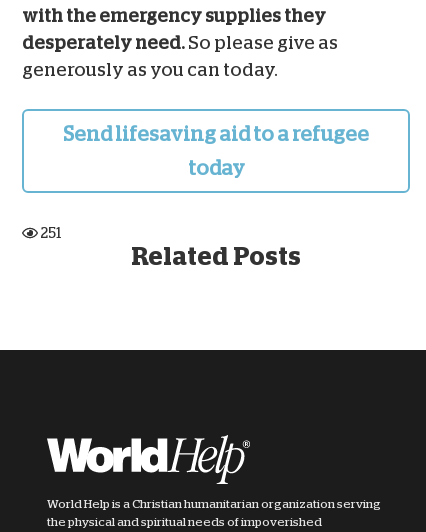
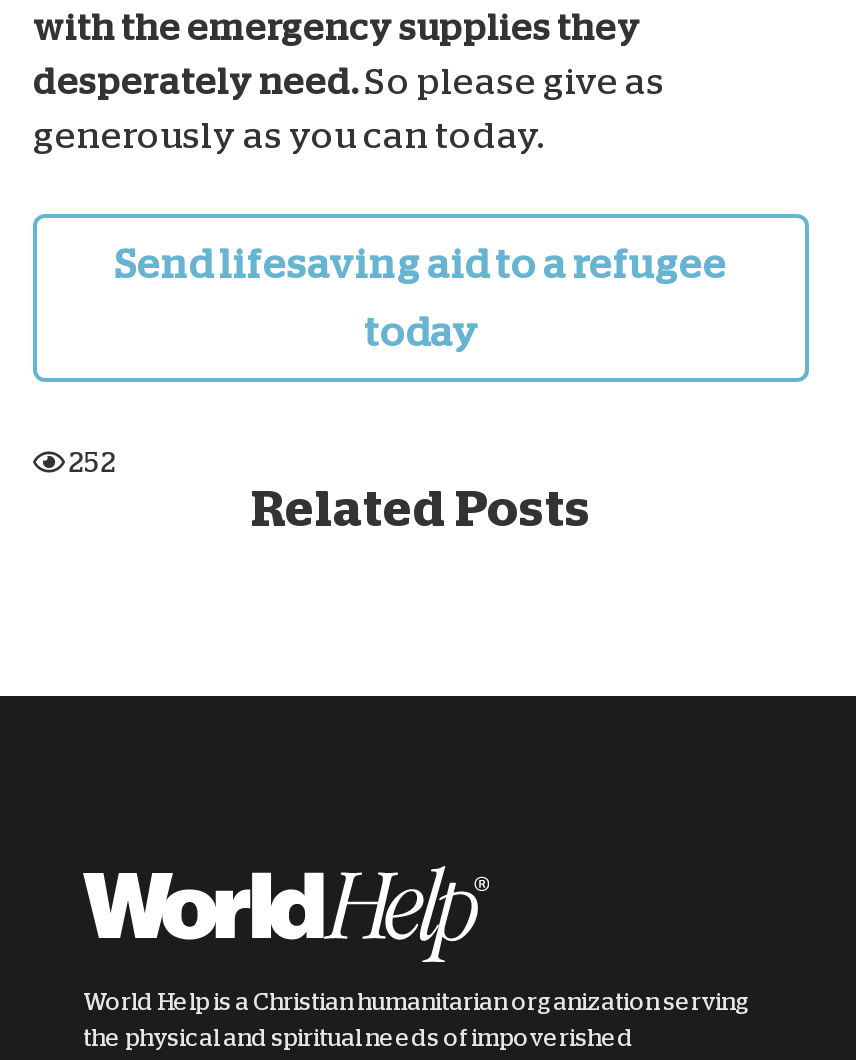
[38,226,61,240] 251 -> [65,448,117,476] 252

